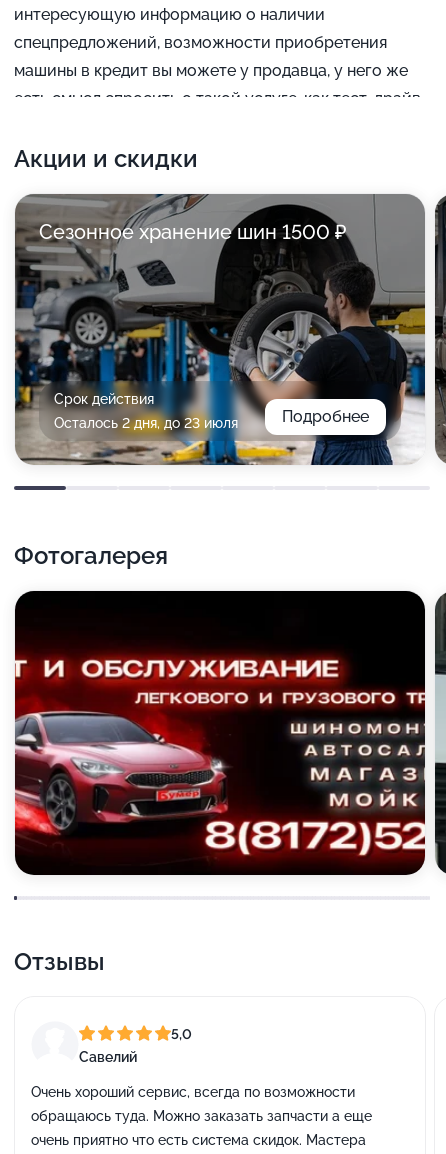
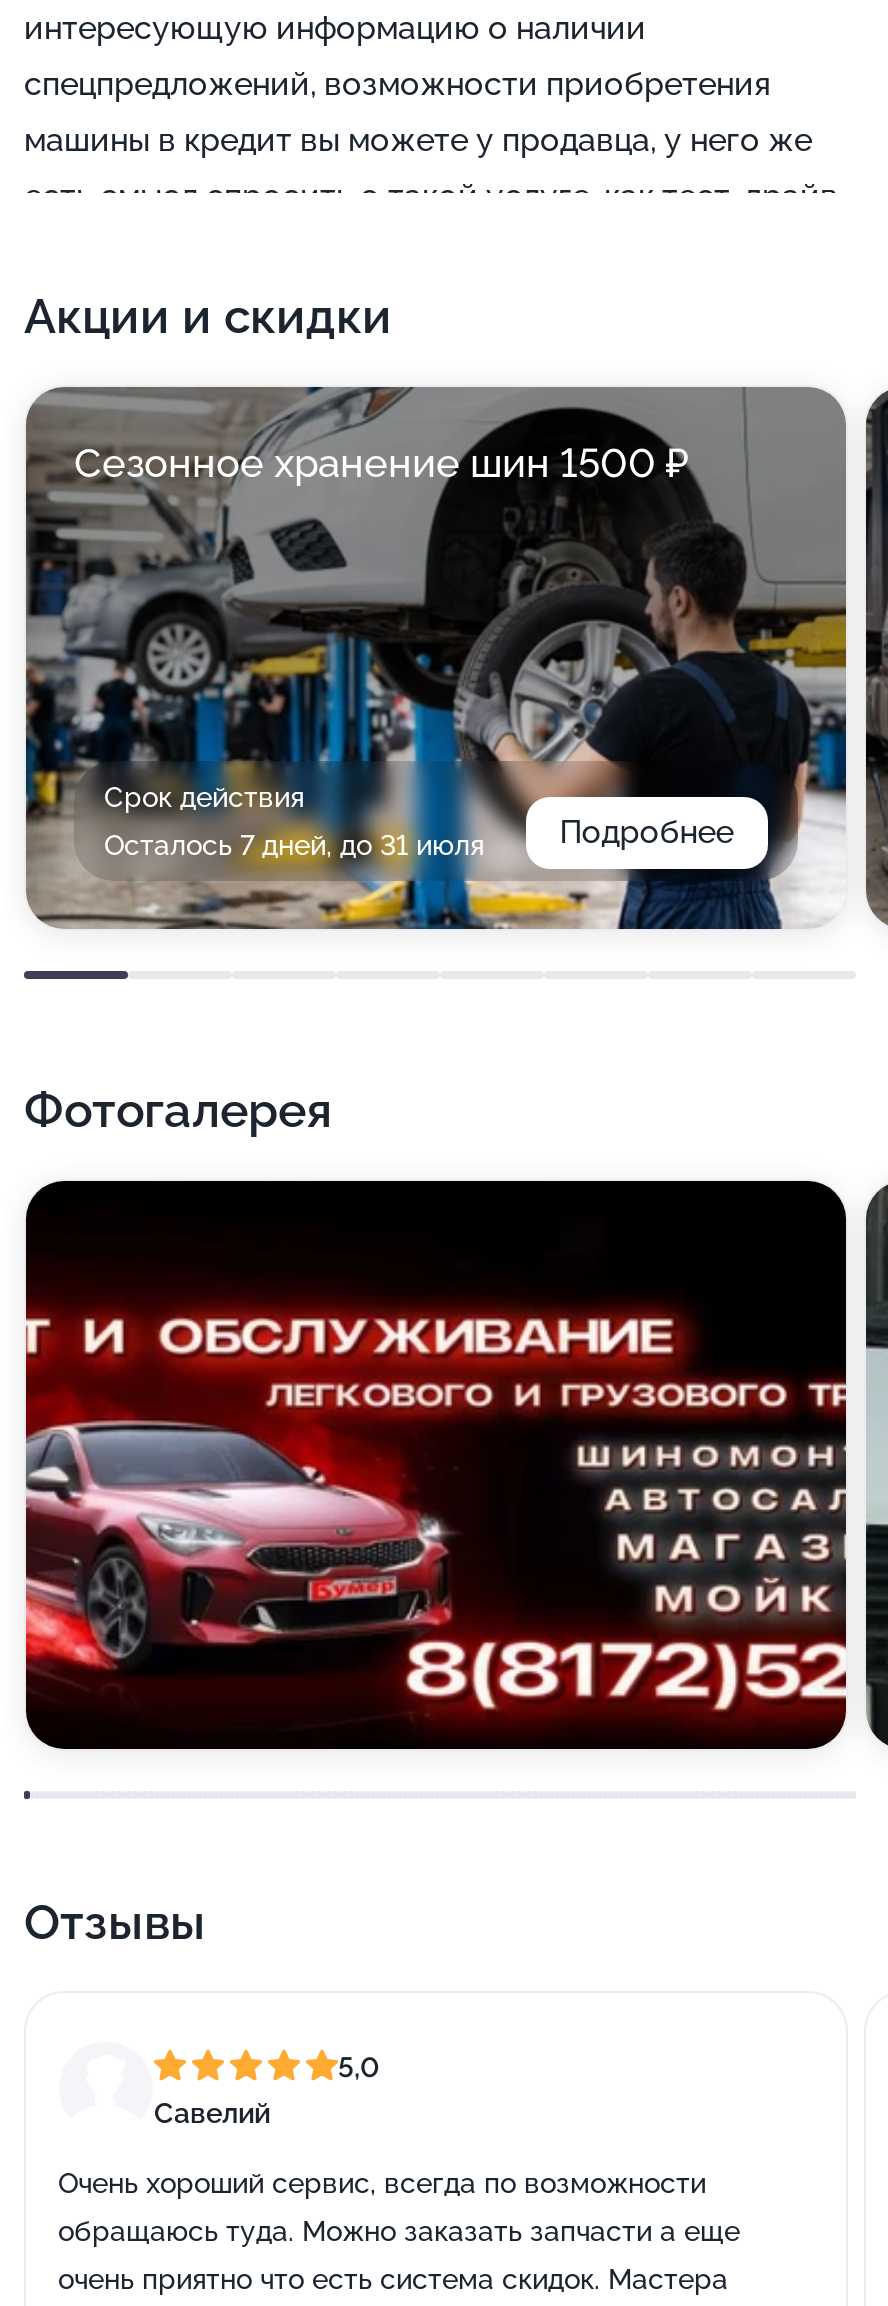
[54,415,238,431] Осталось 2 дня, до 23 июля -> [104,829,484,861] Осталось 7 дней, до 31 июля

